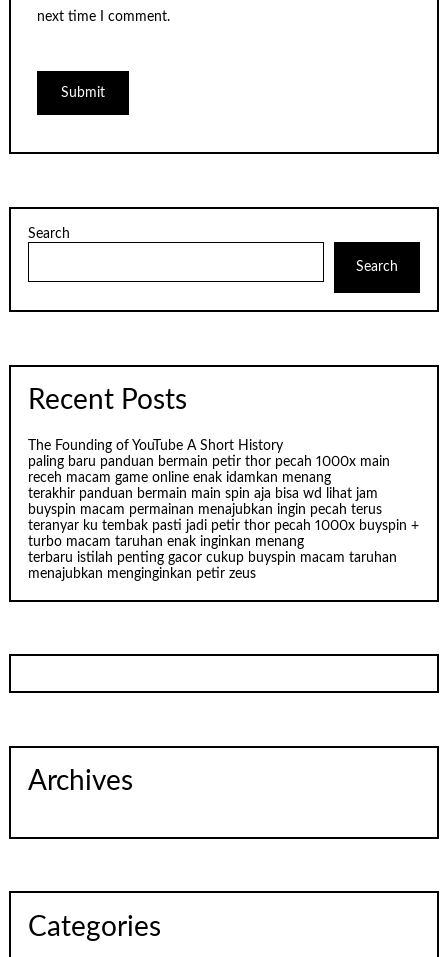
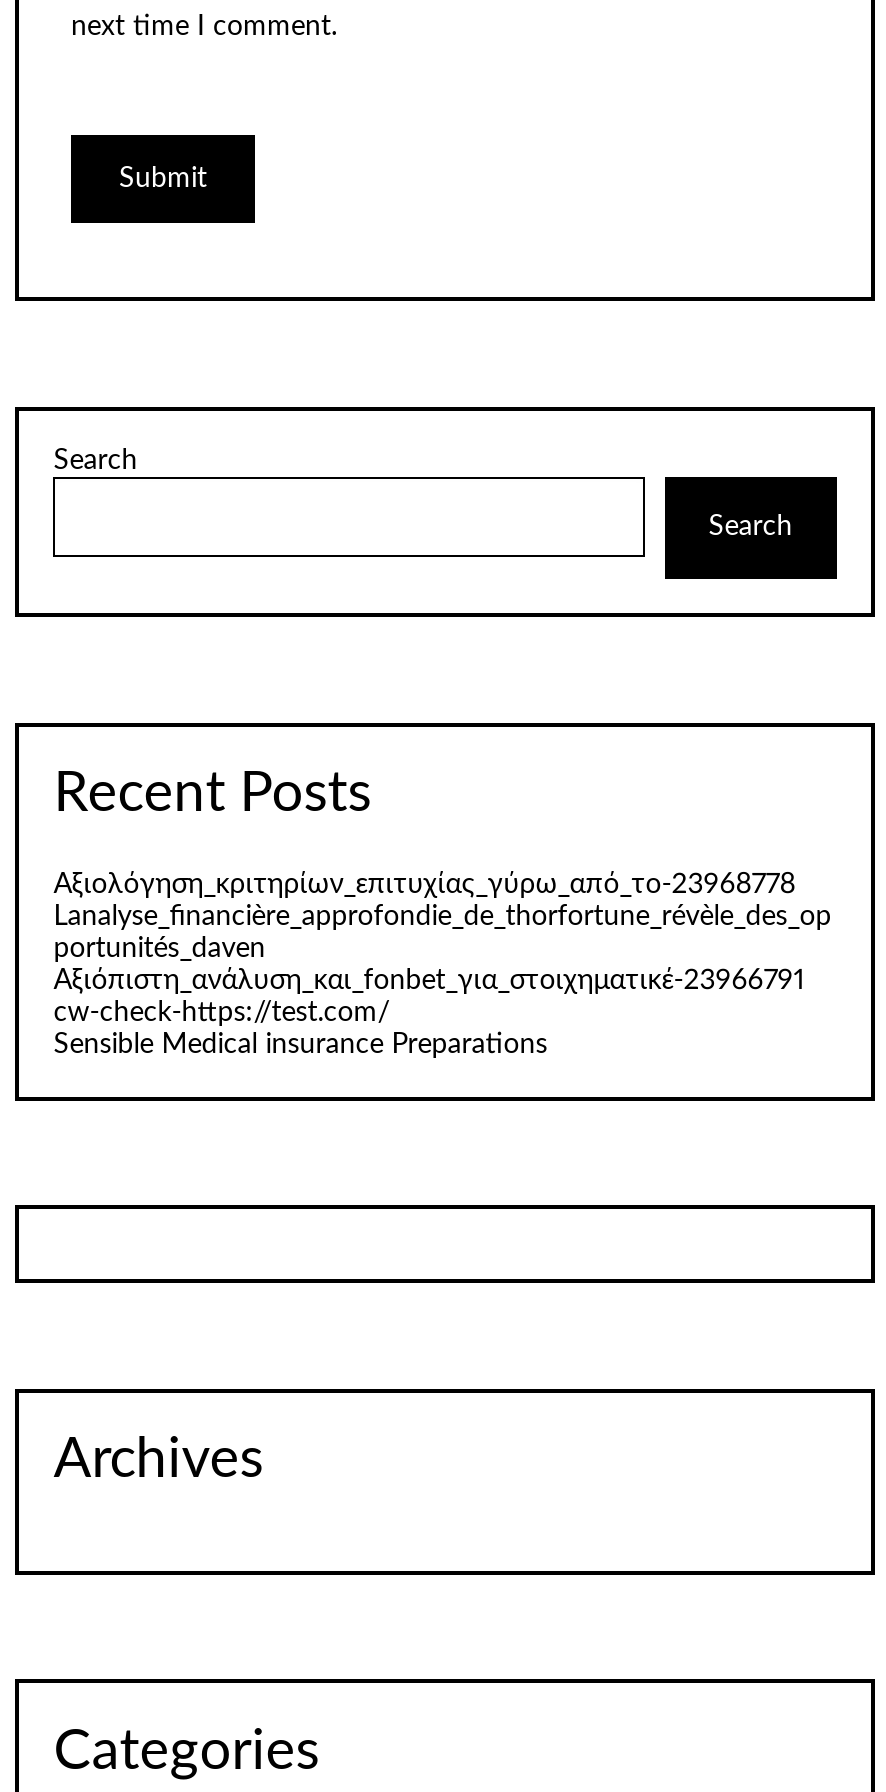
[28,439,419,581] The Founding of YouTube A Short History | paling baru panduan bermain petir thor pecah 1000x main | receh macam game online enak idamkan menang | terakhir panduan bermain main spin aja bisa wd lihat jam | buyspin macam permainan menajubkan ingin pecah terus | teranyar ku tembak pasti jadi petir thor pecah 1000x buyspin + | turbo macam taruhan enak inginkan menang | terbaru istilah penting gacor cukup buyspin macam taruhan | menajubkan menginginkan petir zeus -> [53,871,831,1059] Αξιολόγηση_κριτηρίων_επιτυχίας_γύρω_από_το-23968778 | Lanalyse_financière_approfondie_de_thorfortune_révèle_des_op | portunités_daven | Αξιόπιστη_ανάλυση_και_fonbet_για_στοιχηματικέ-23966791 | cw-check-https://test.com/ | Sensible Medical insurance Preparations

